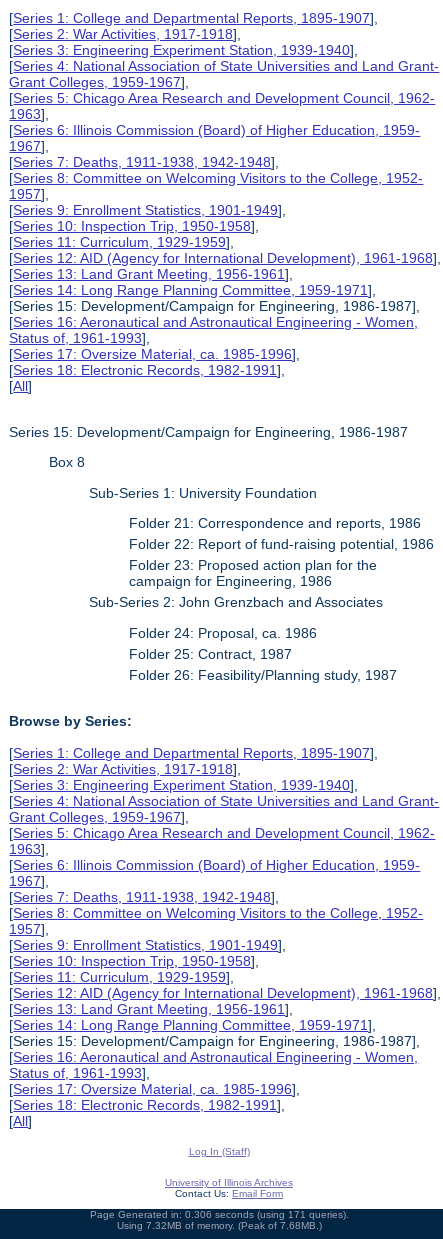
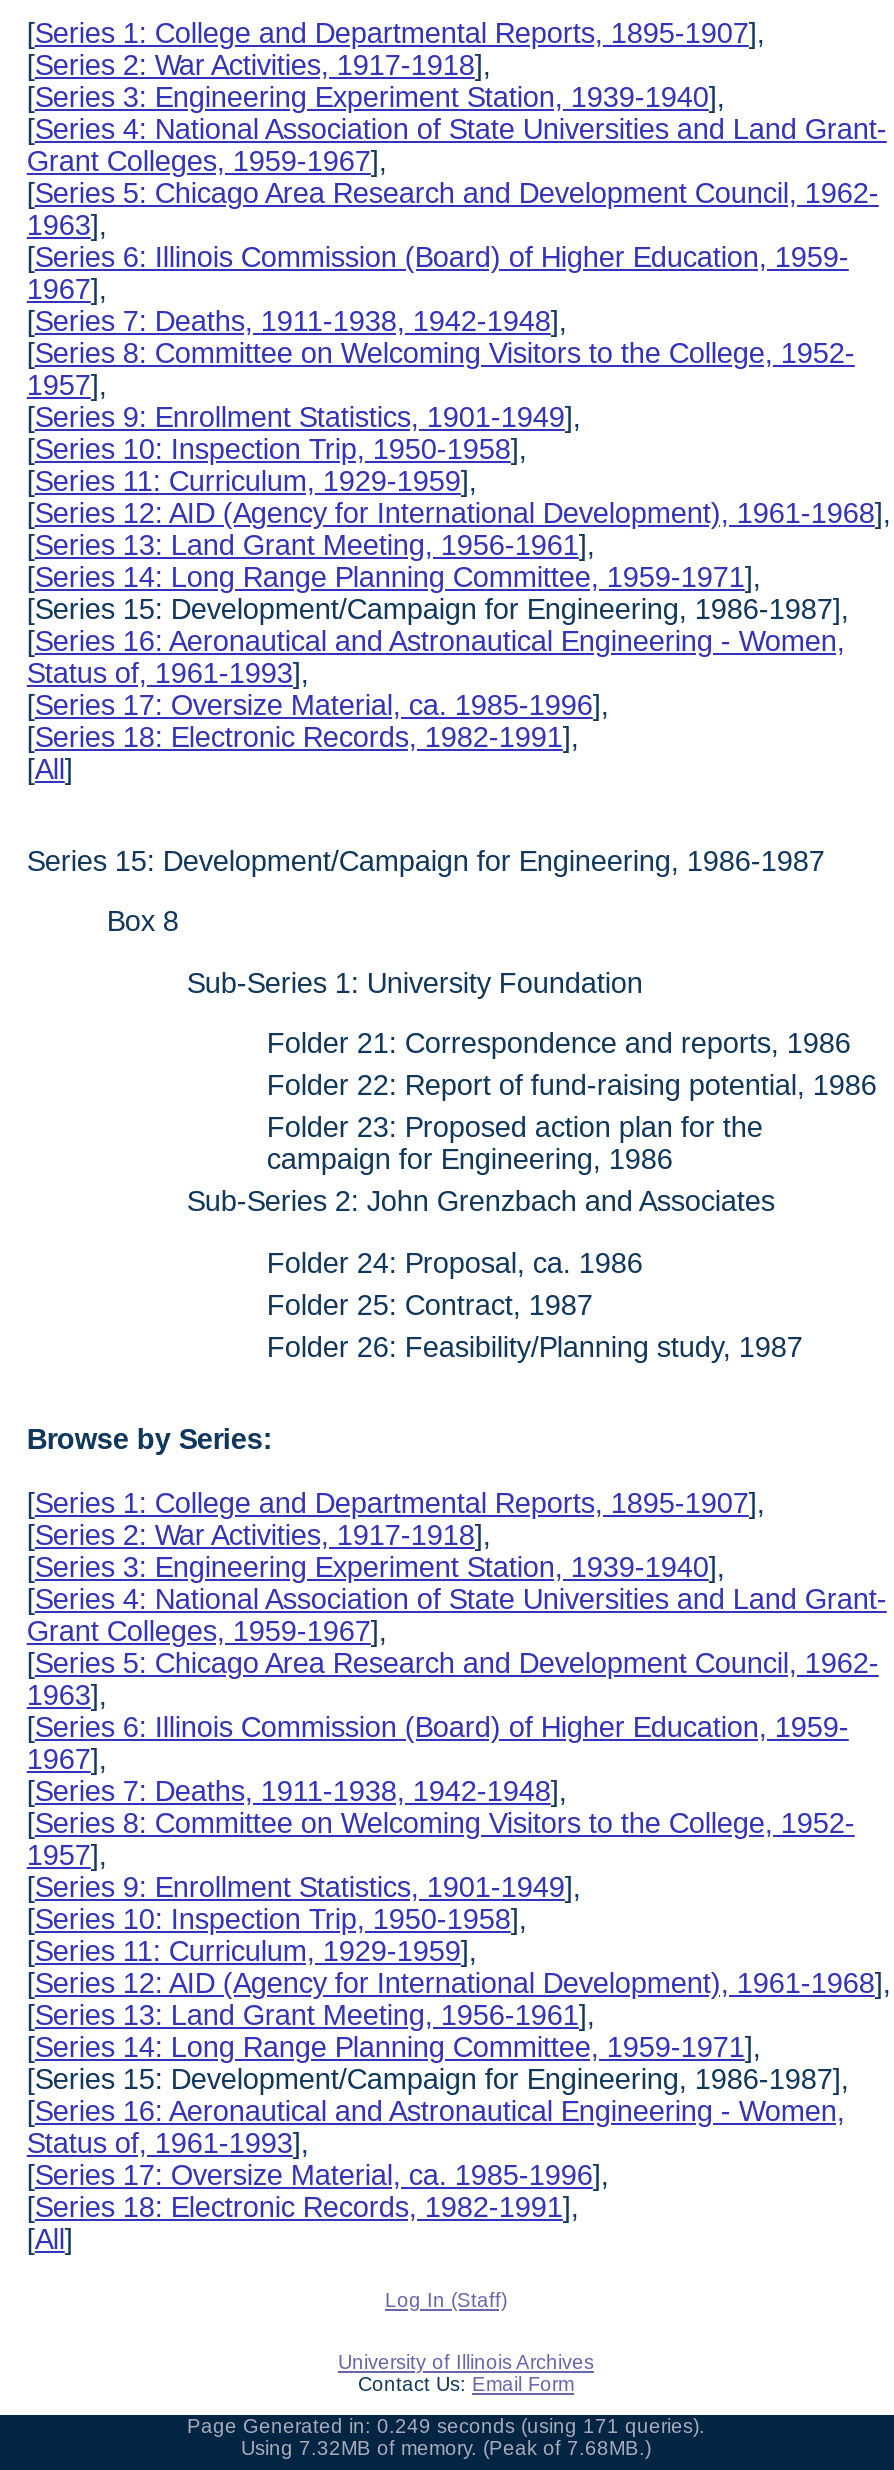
[89,1209,348,1220] Page Generated in: 0.306 seconds (using 171 queries). -> [187,2415,705,2437] Page Generated in: 0.249 seconds (using 171 queries).

